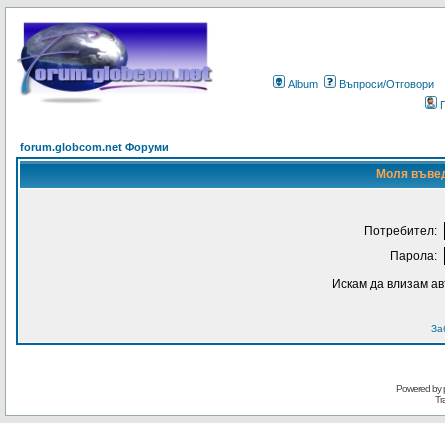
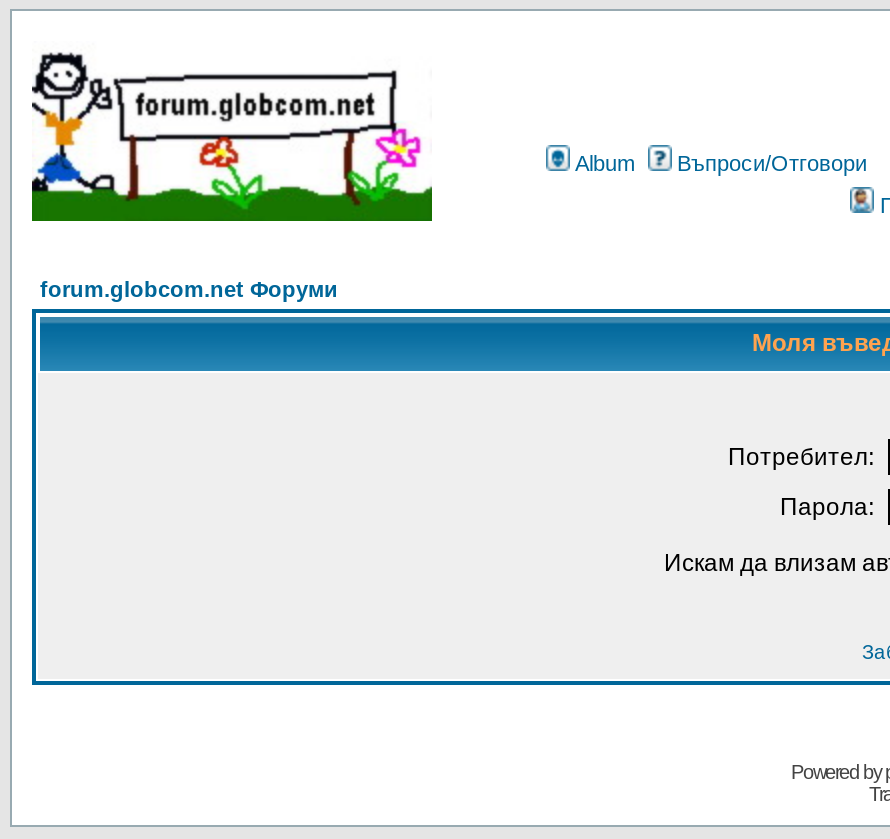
[16,21,216,113] [image] -> [30,39,434,223] [image]

